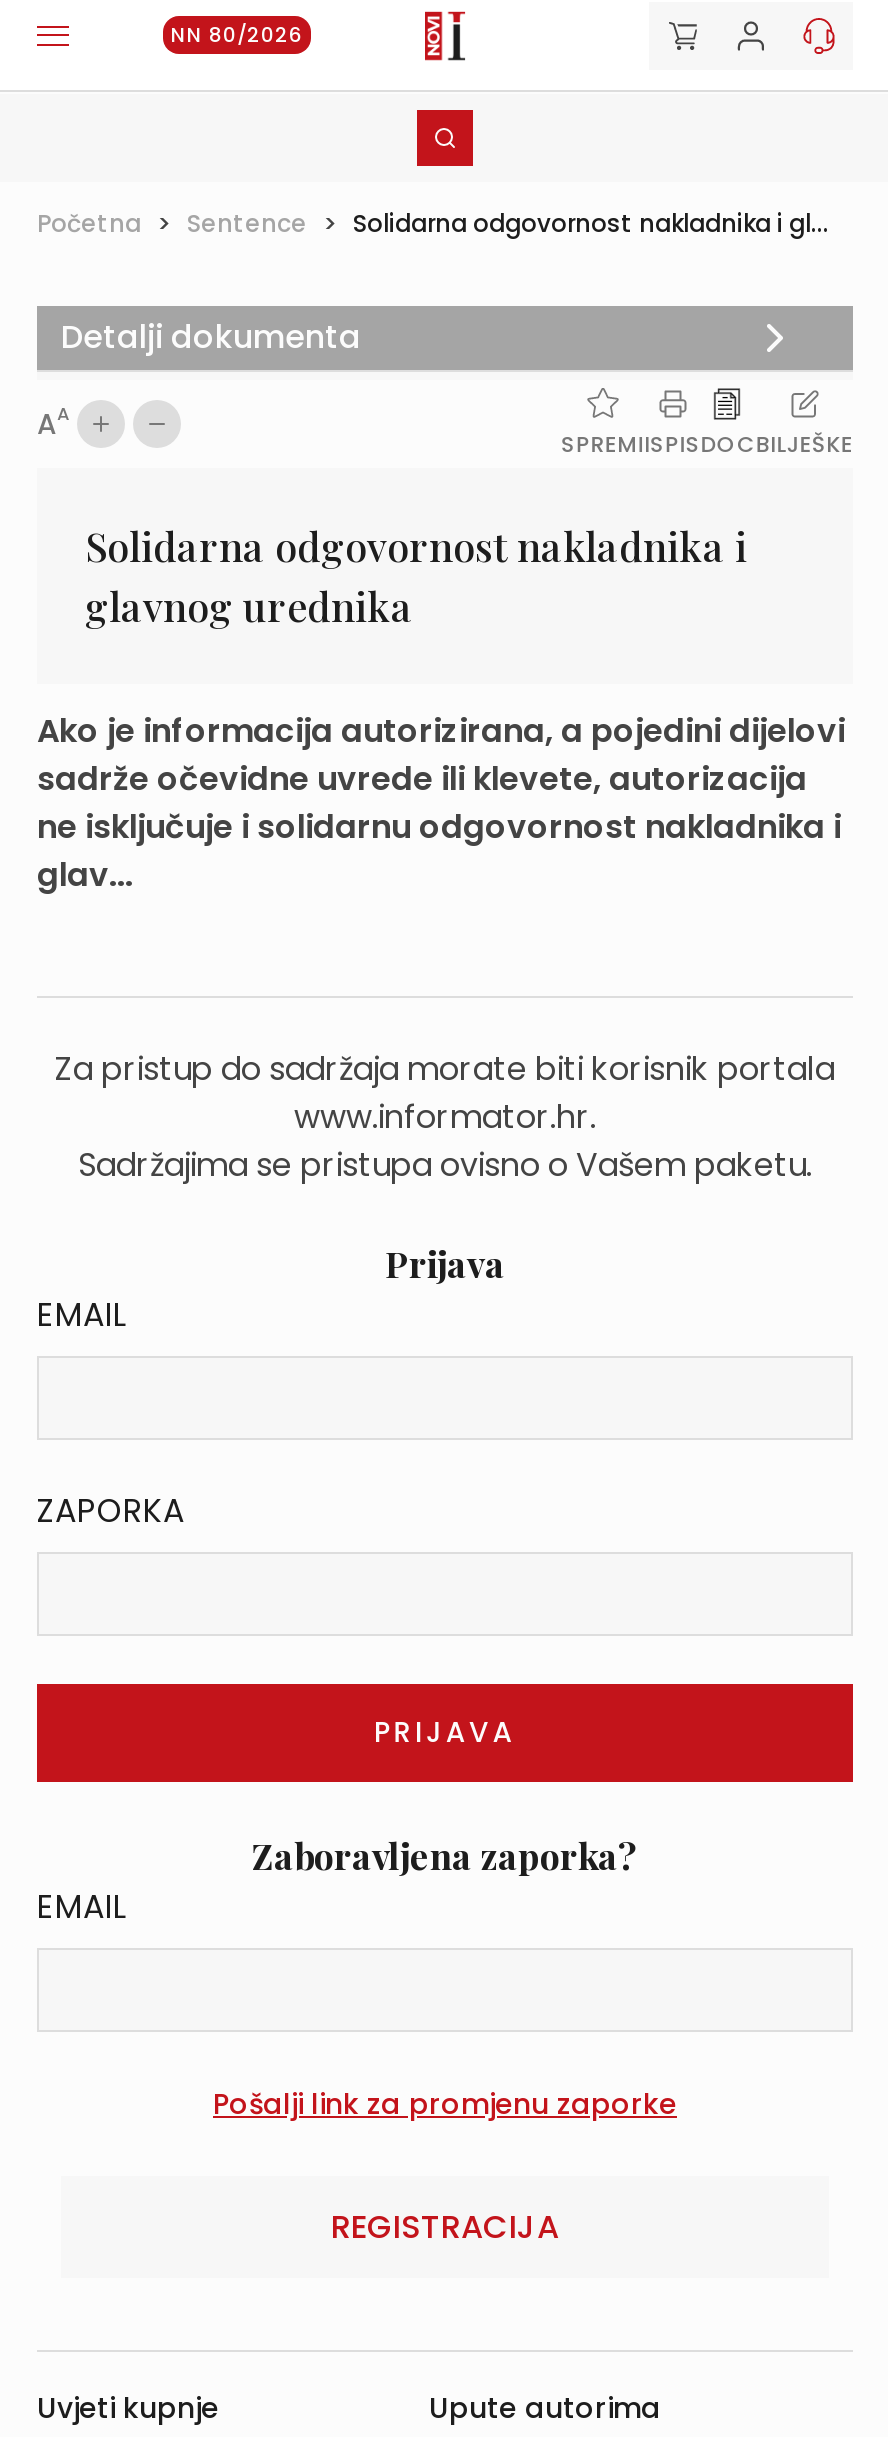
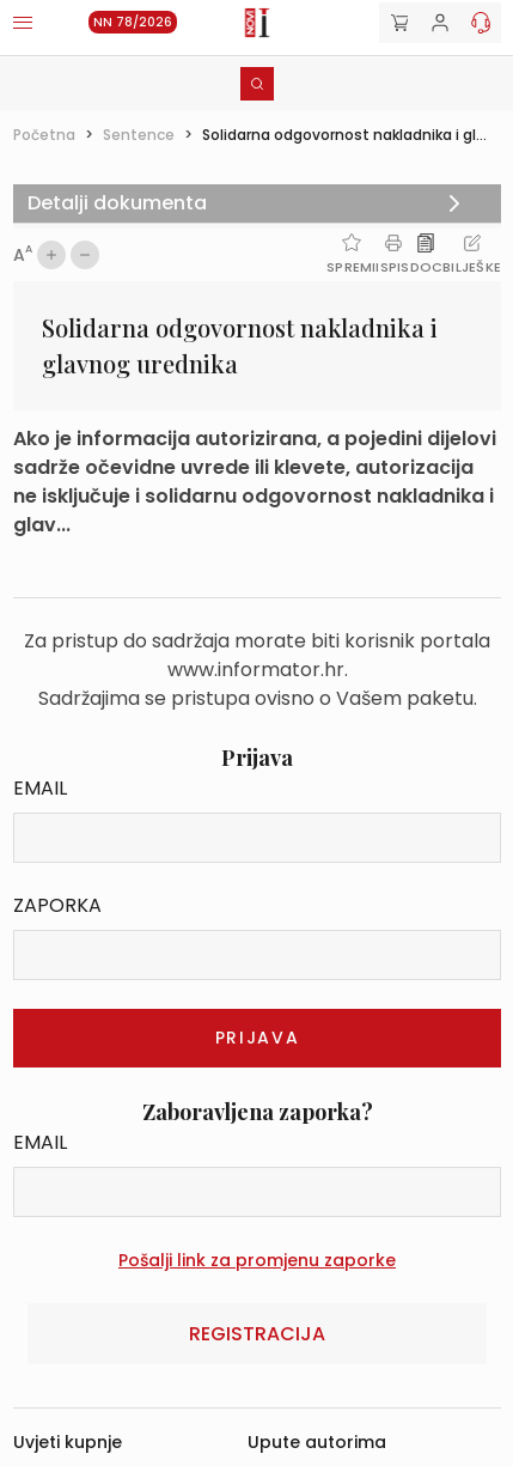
[171,20,303,50] NN 80/2026 -> [93,13,172,31] NN 78/2026

